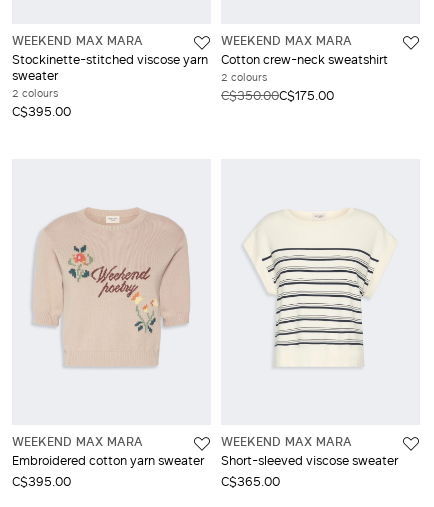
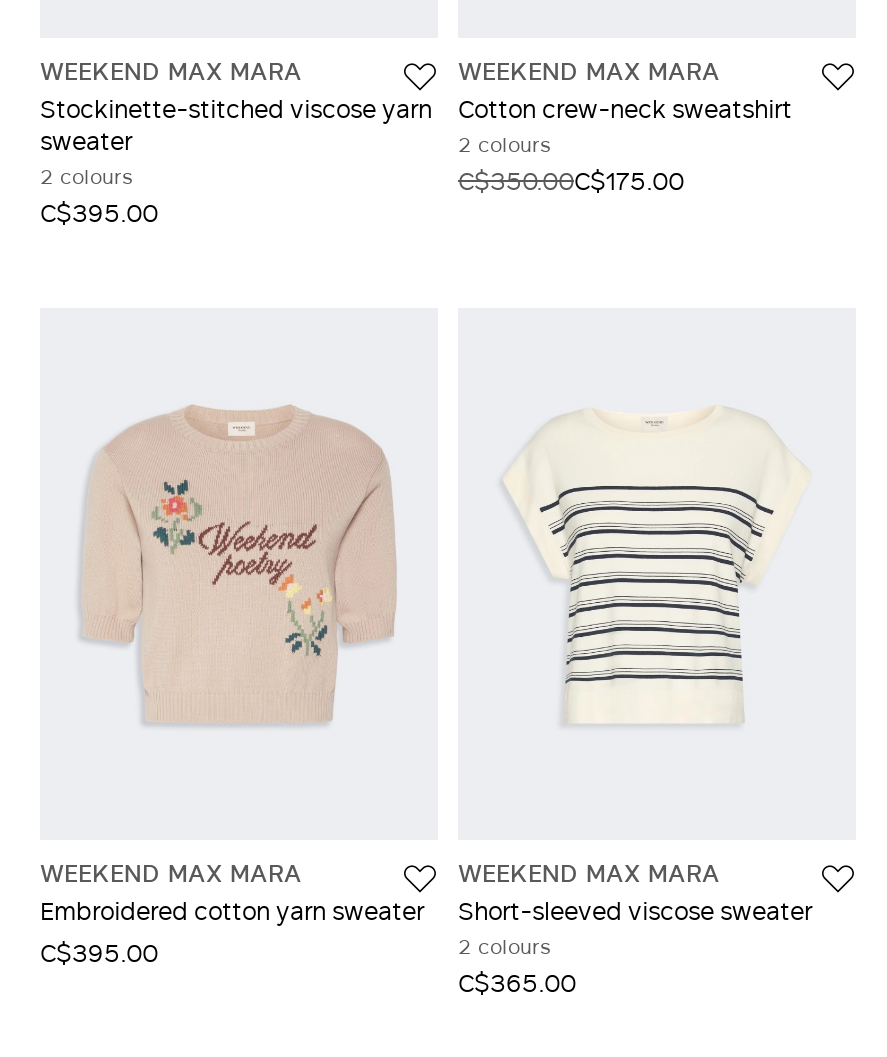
none -> [458,929,550,961] 2 colours

